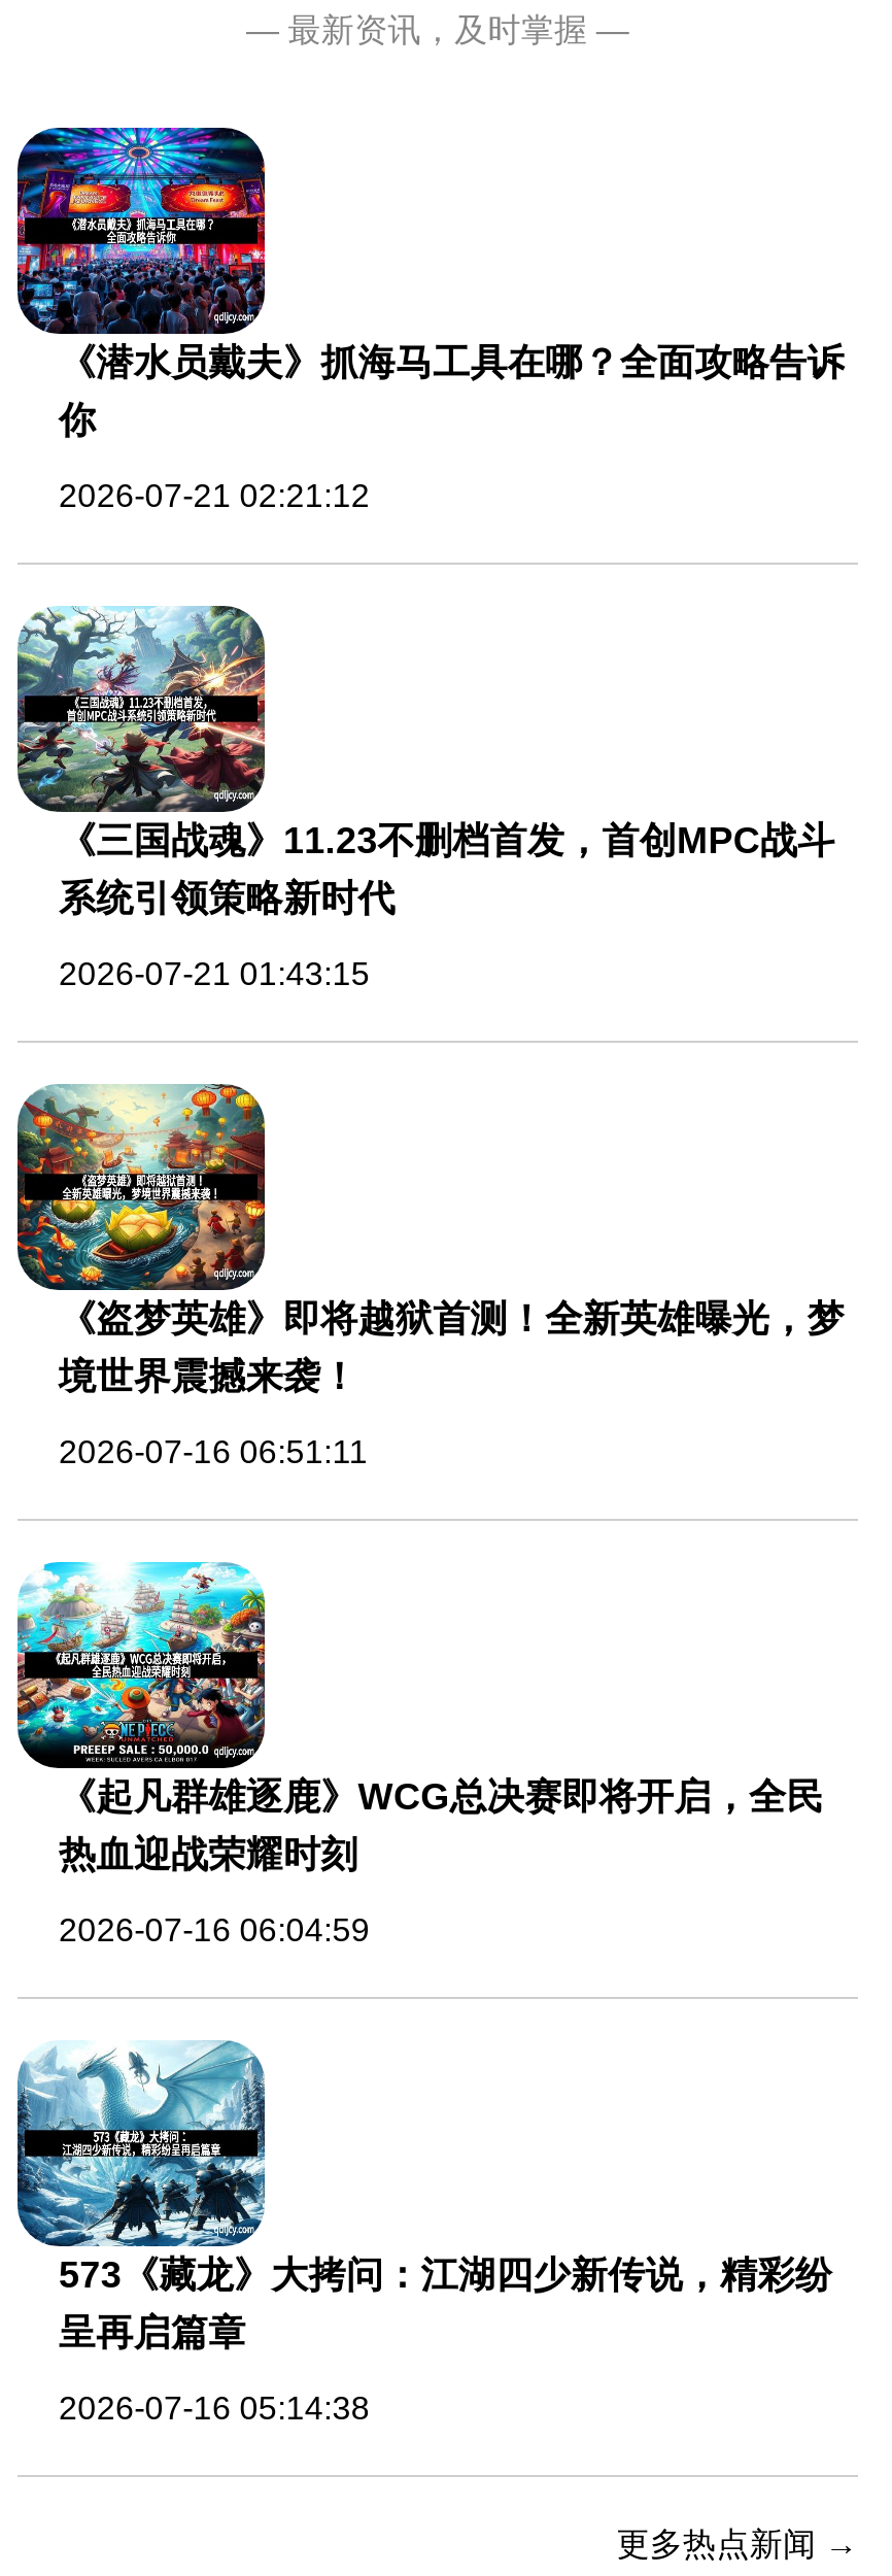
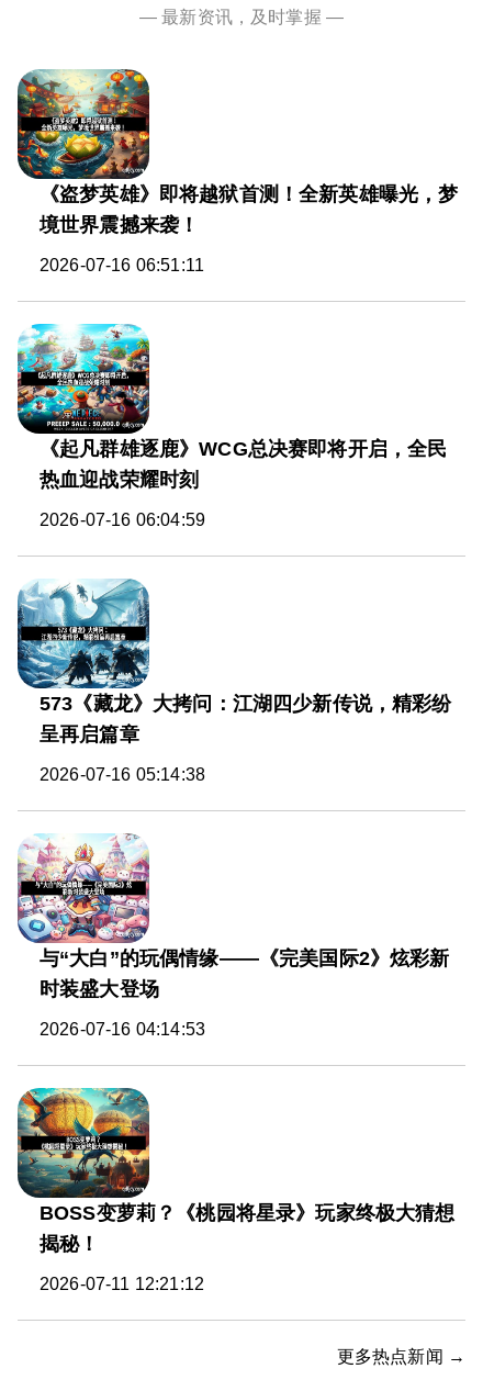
[15,126,844,513] [image] | 《潜水员戴夫》抓海马工具在哪？全面攻略告诉 | 你 | 2026-07-21 02:21:12 -> none
[15,604,835,991] [image] | 《三国战魂》11.23不删档首发，首创MPC战斗 | 系统引领策略新时代 | 2026-07-21 01:43:15 -> none
moved [13,1080,844,2426] -> [15,67,458,784]: [image] | 《盗梦英雄》即将越狱首测！全新英雄曝光，梦 | 境世界震撼来袭！ | ... | 呈再启篇章 | 2026-07-16 05:14:38
none -> [16,1087,455,1293] [image] | BOSS变萝莉？《桃园将星录》玩家终极大猜想 | 揭秘！ | 2026-07-11 12:21:12
none -> [18,833,450,1039] [image] | 与“大白”的玩偶情缘——《完美国际2》炫彩新 | 时装盛大登场 | 2026-07-16 04:14:53

